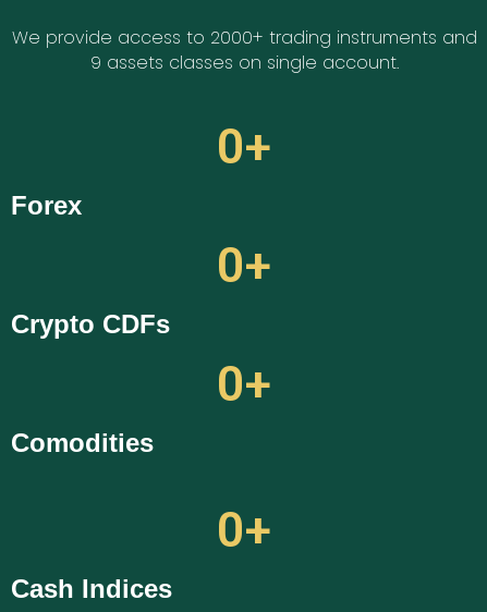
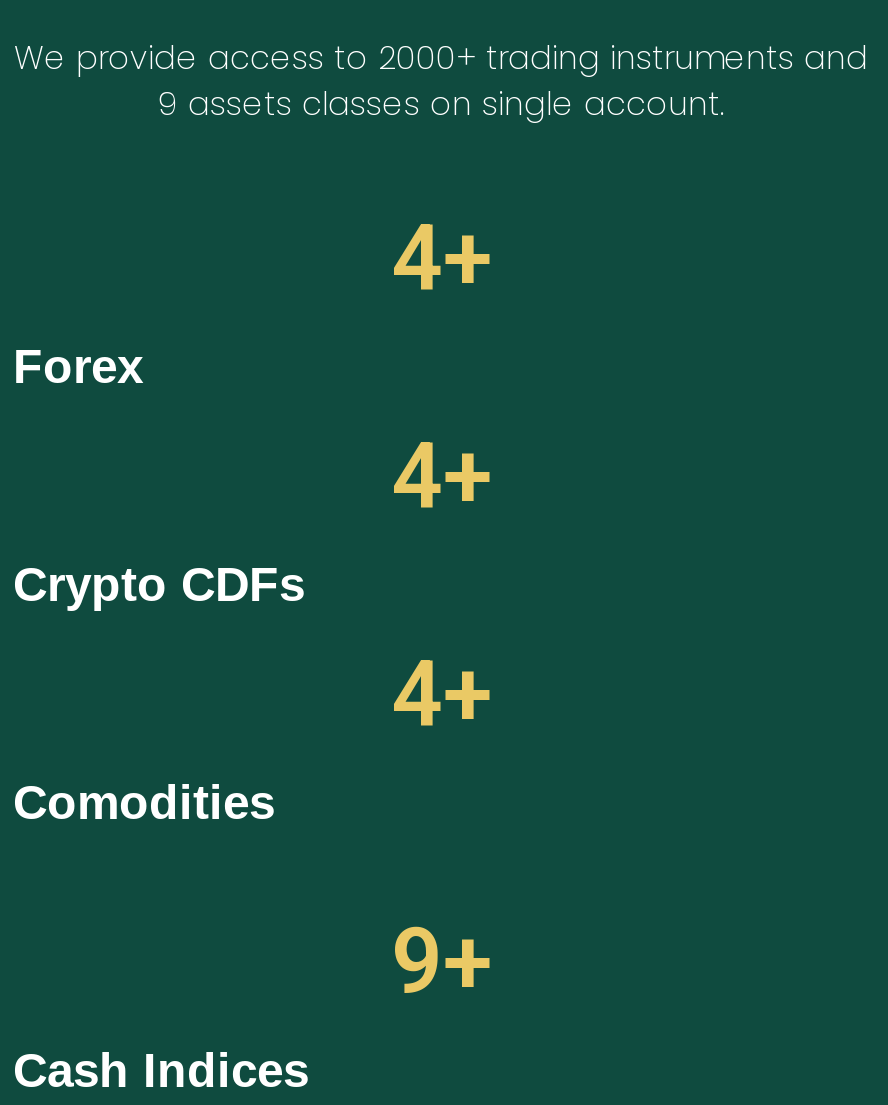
[217,117,271,175] 0+ -> [391,205,491,311] 4+
[217,236,271,294] 0+ -> [391,423,491,529] 4+
[217,355,271,413] 0+ -> [391,641,491,747] 4+
[217,501,271,558] 0+ -> [391,909,491,1015] 9+

